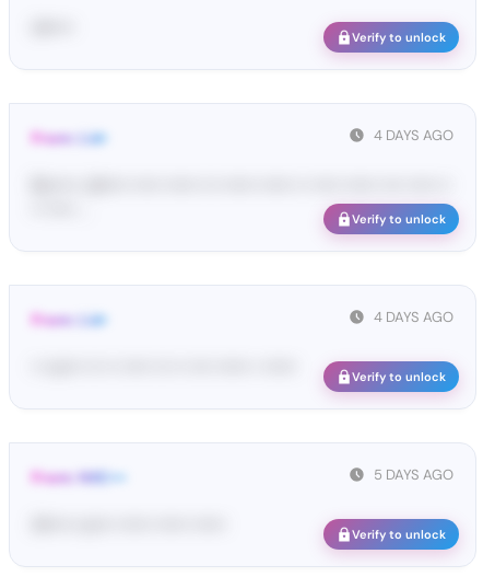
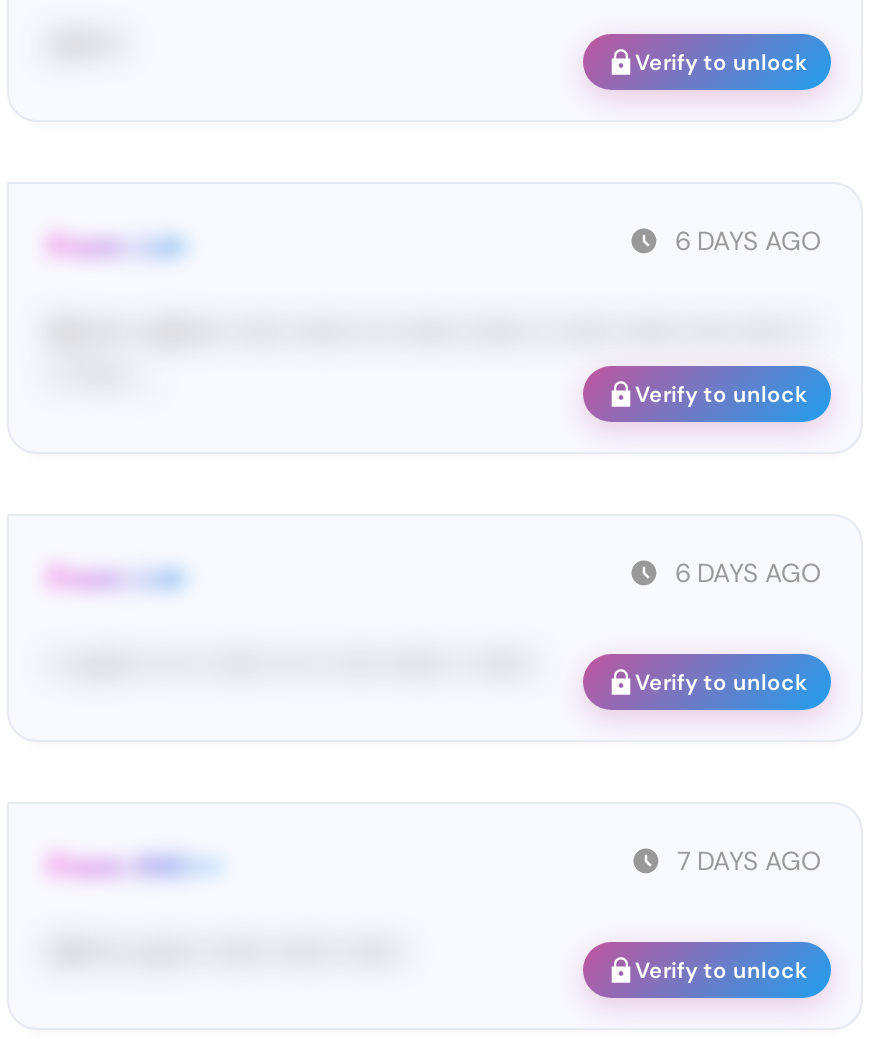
[374,126,453,145] 4 DAYS AGO -> [675,224,821,258] 6 DAYS AGO
[374,308,453,326] 4 DAYS AGO -> [675,556,821,590] 6 DAYS AGO
[374,465,453,484] 5 DAYS AGO -> [677,844,821,878] 7 DAYS AGO

